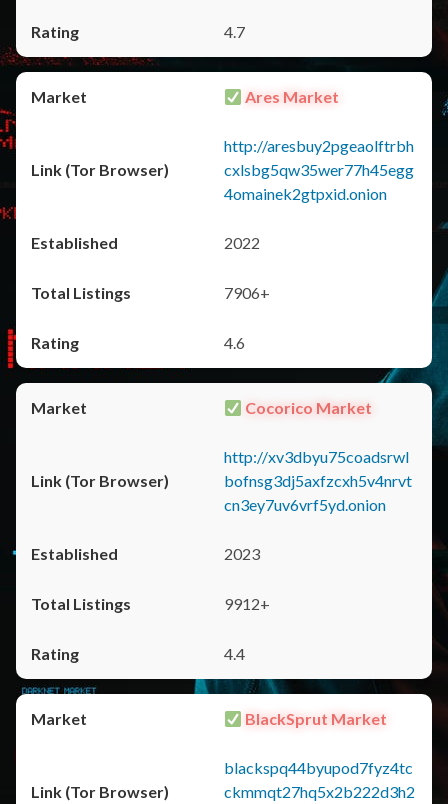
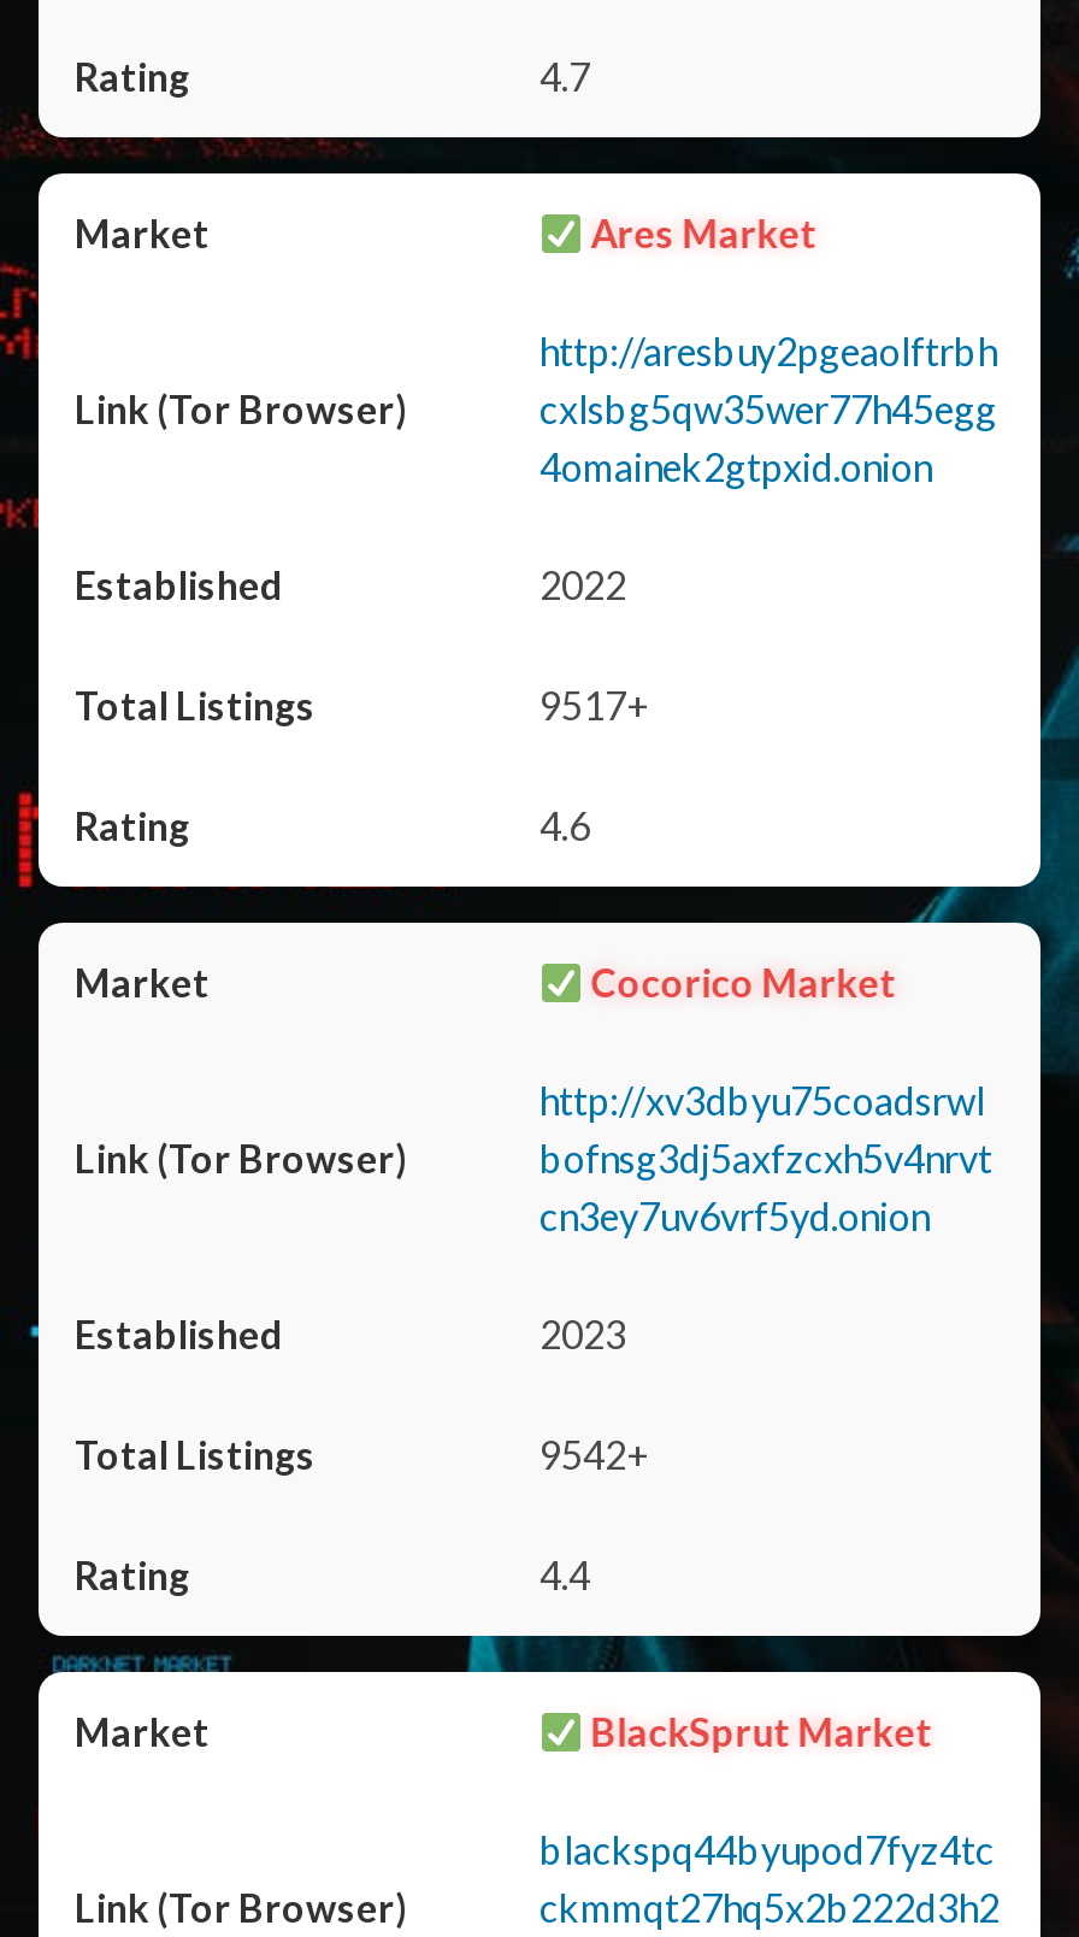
[224,283,270,302] 7906+ -> [539,682,650,728] 9517+
[224,594,270,613] 9912+ -> [539,1431,650,1477] 9542+

